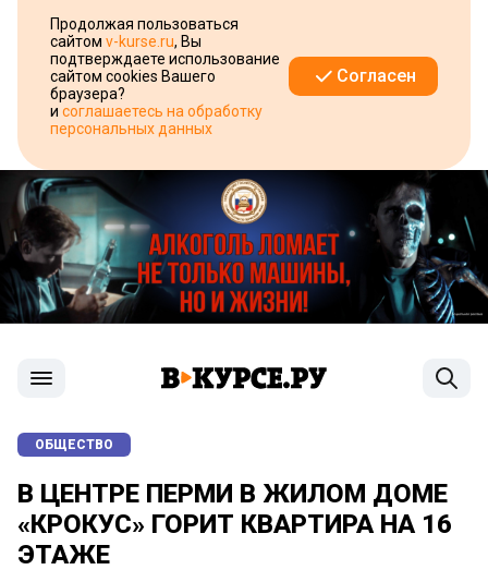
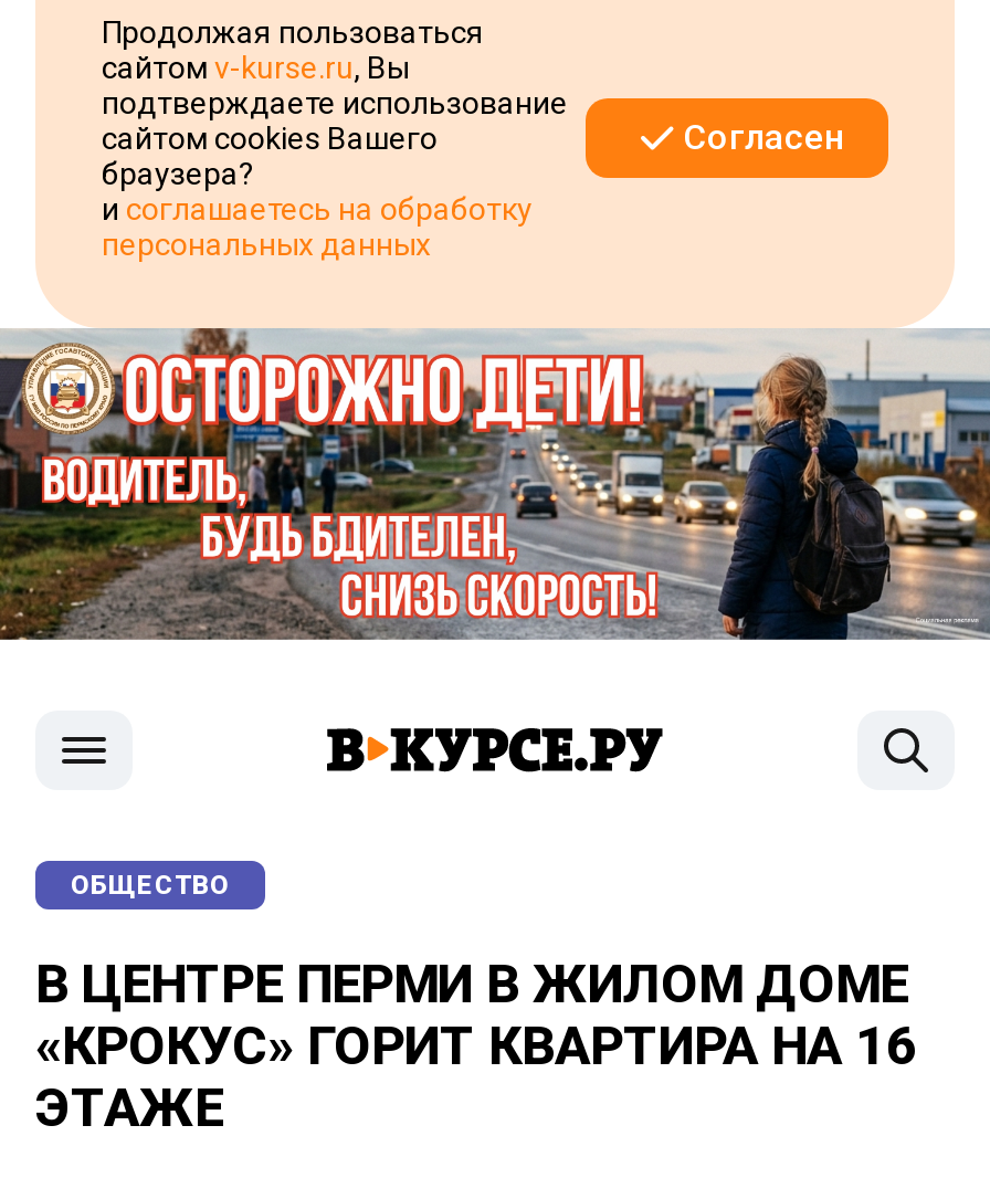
[3,169,485,325] [image] -> [7,326,983,642] [image]

